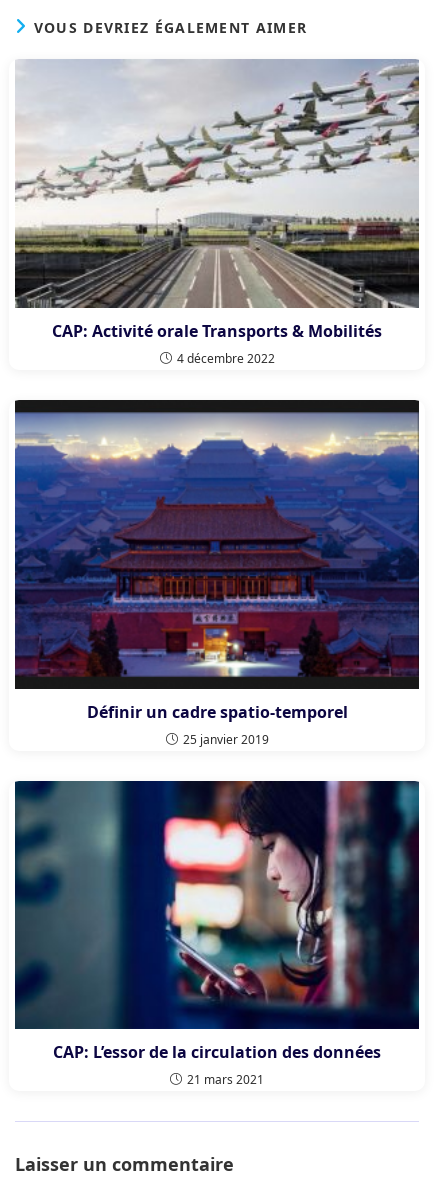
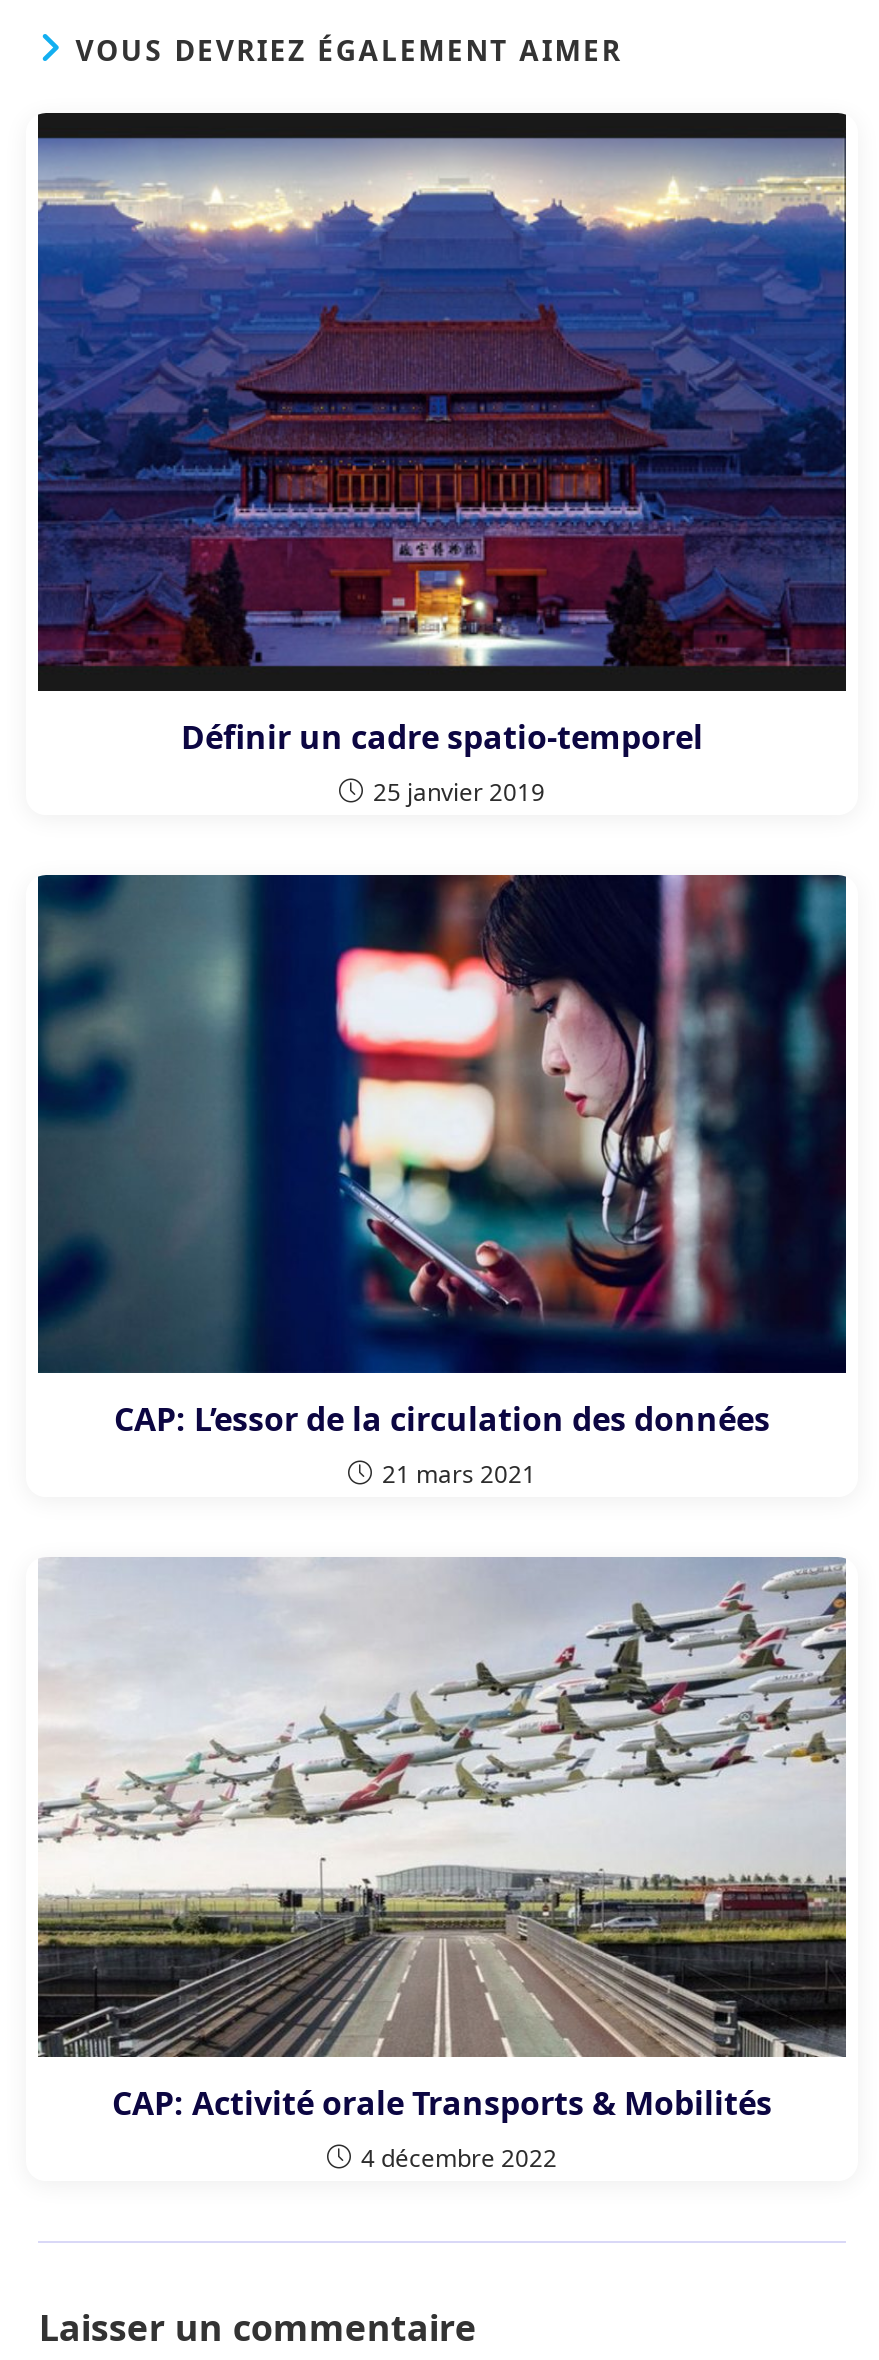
moved [14,59,420,367] -> [36,1557,848,2174]: [image] | CAP: Activité orale Transports & Mobilités | 4 décembre 2022
moved [13,414,421,1088] -> [34,141,850,1491]: [image] | Définir un cadre spatio-temporel | 25 janvier 2019 | CAP: L’essor de la circulation des données | 21 mars 2021

